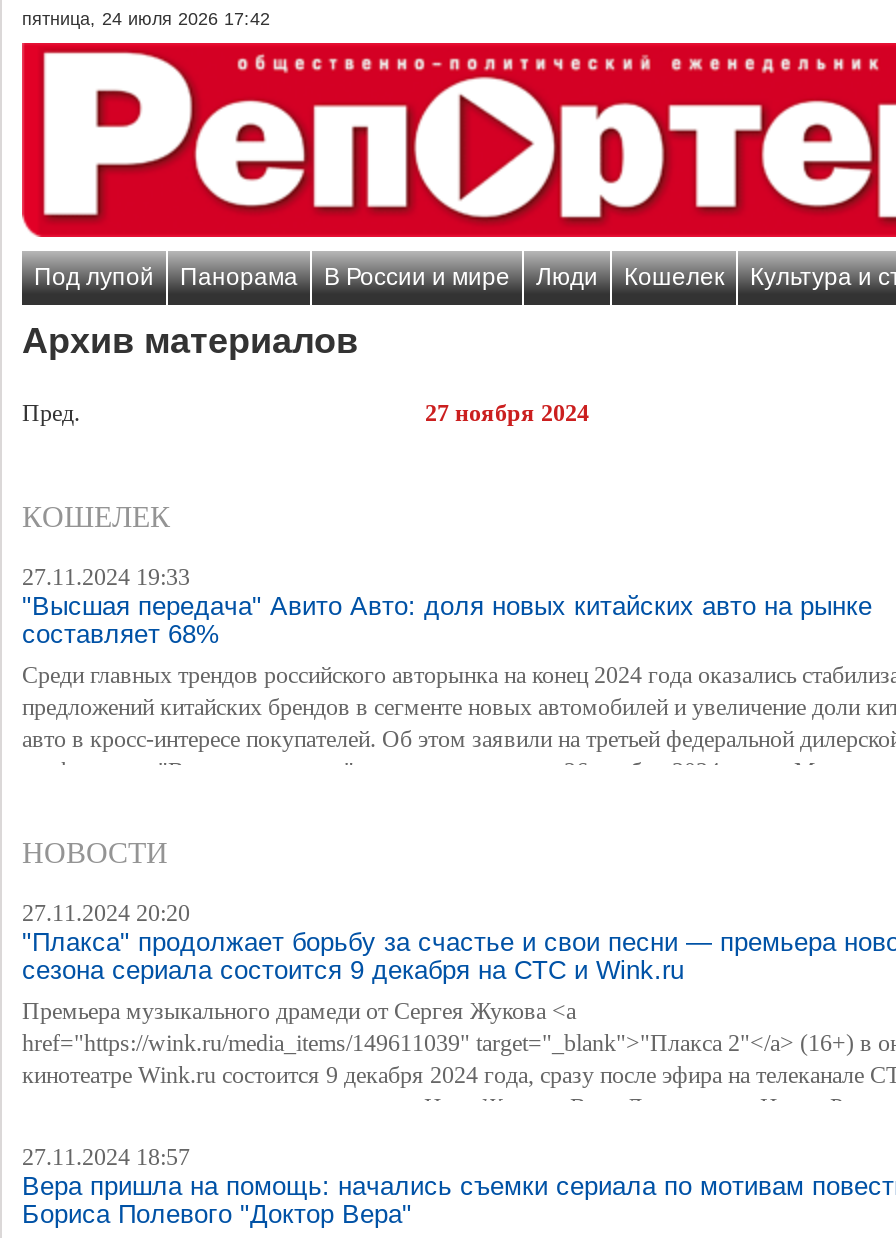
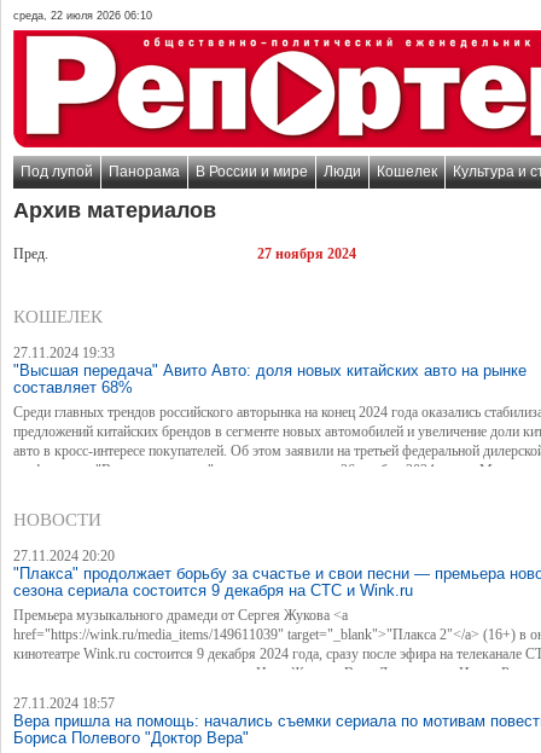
[22,9,270,29] пятница, 24 июля 2026 17:42 -> [13,10,152,22] среда, 22 июля 2026 06:10

